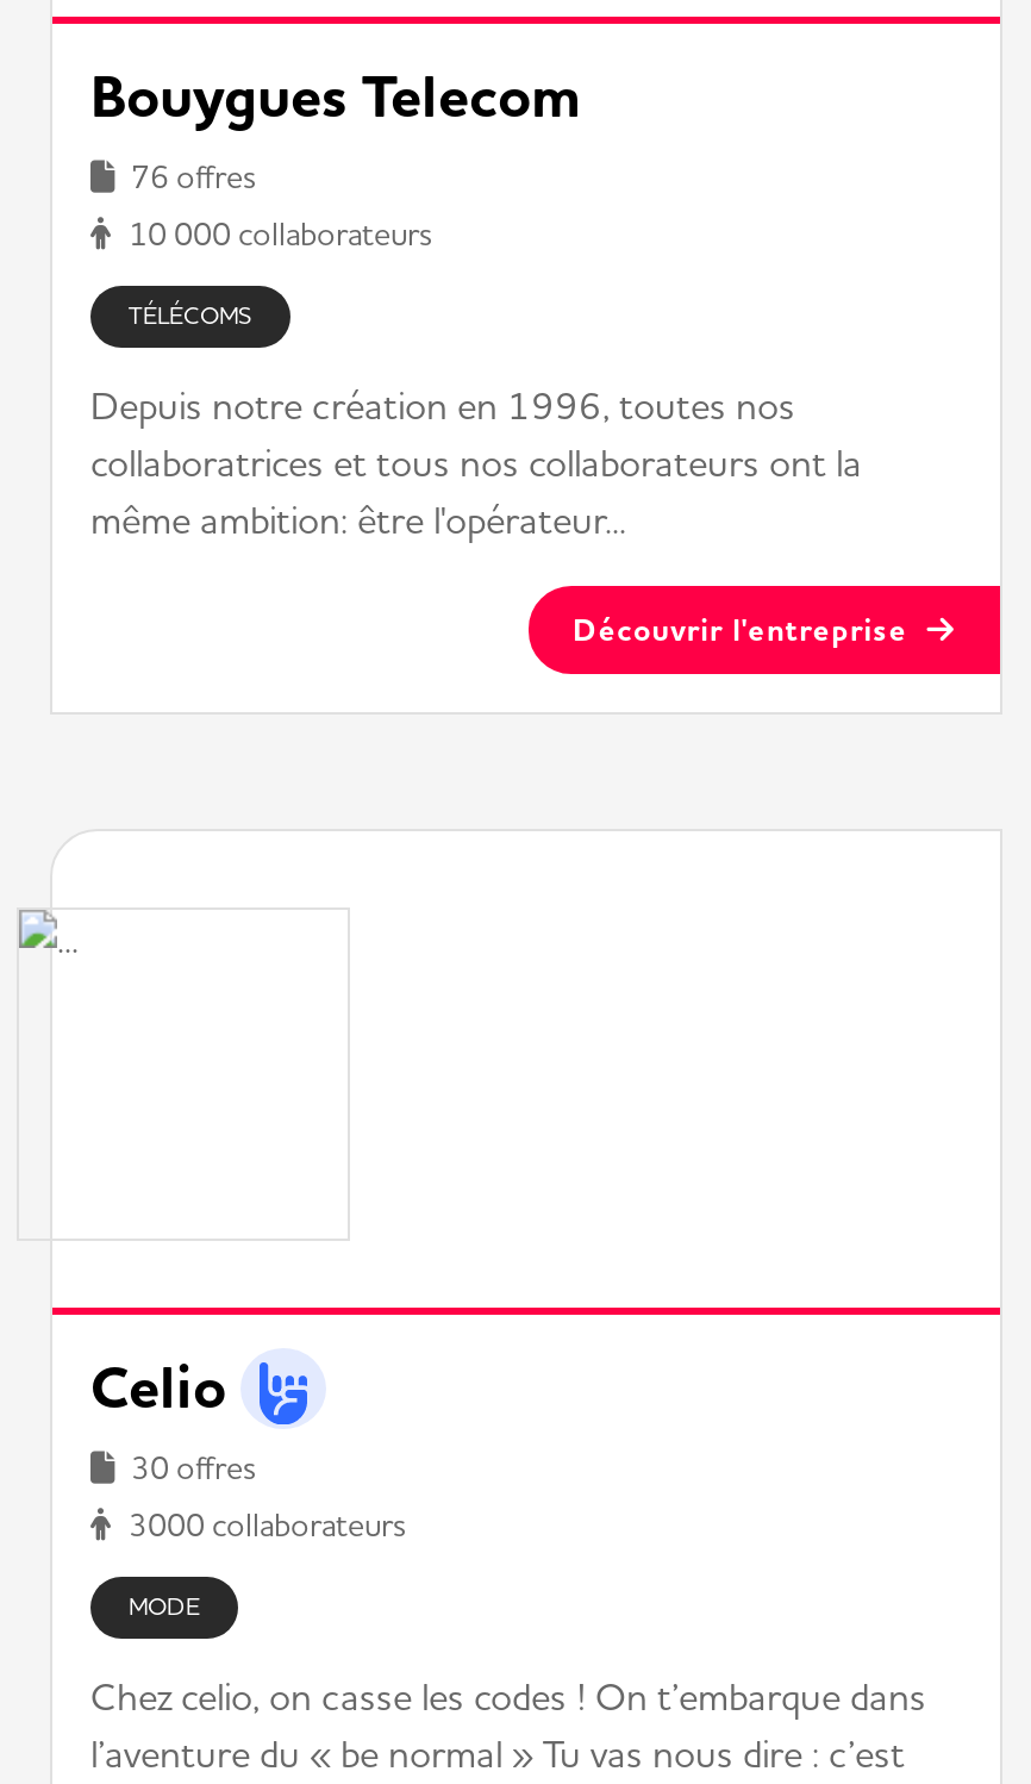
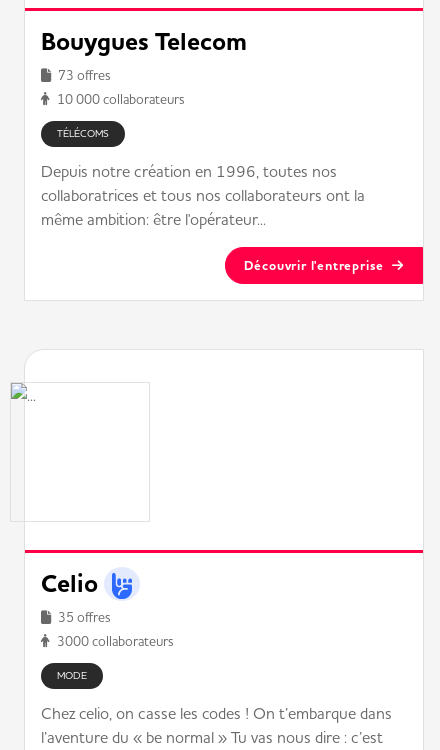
[124,157,257,195] 76 offres -> [55,67,111,83] 73 offres
[124,1449,257,1487] 30 offres -> [55,609,111,625] 35 offres

